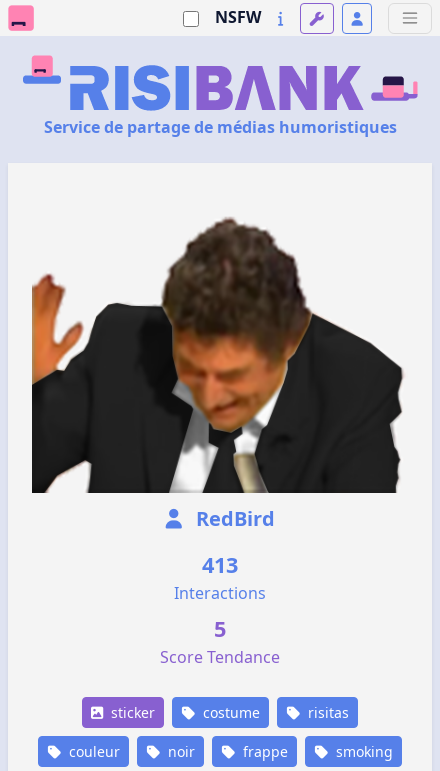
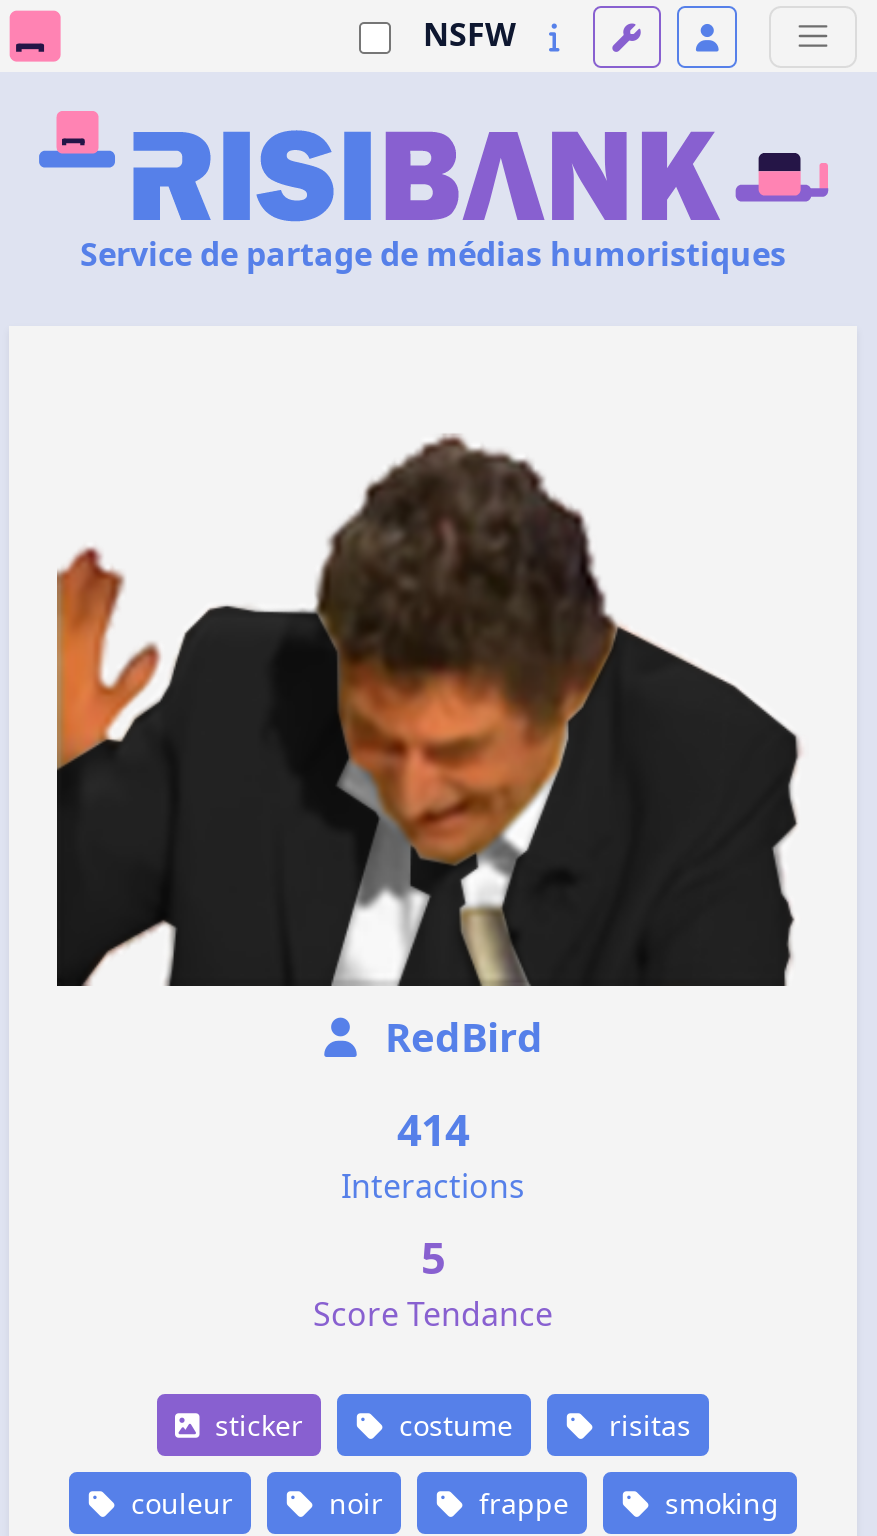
[202,549,238,578] 413 -> [397,1099,469,1157] 414

